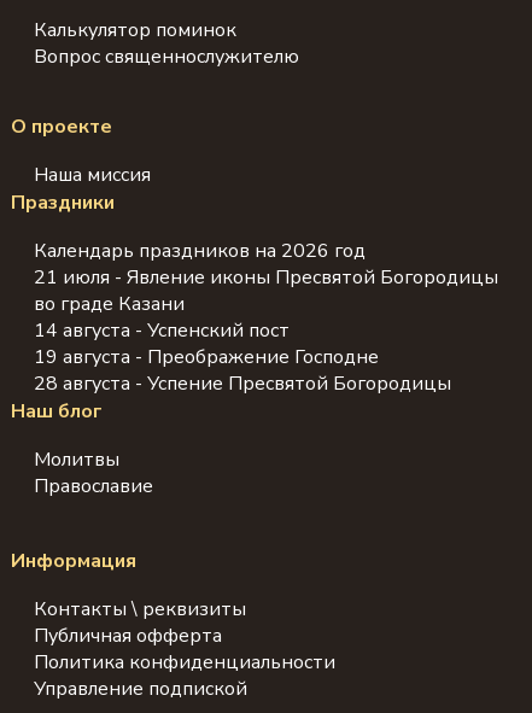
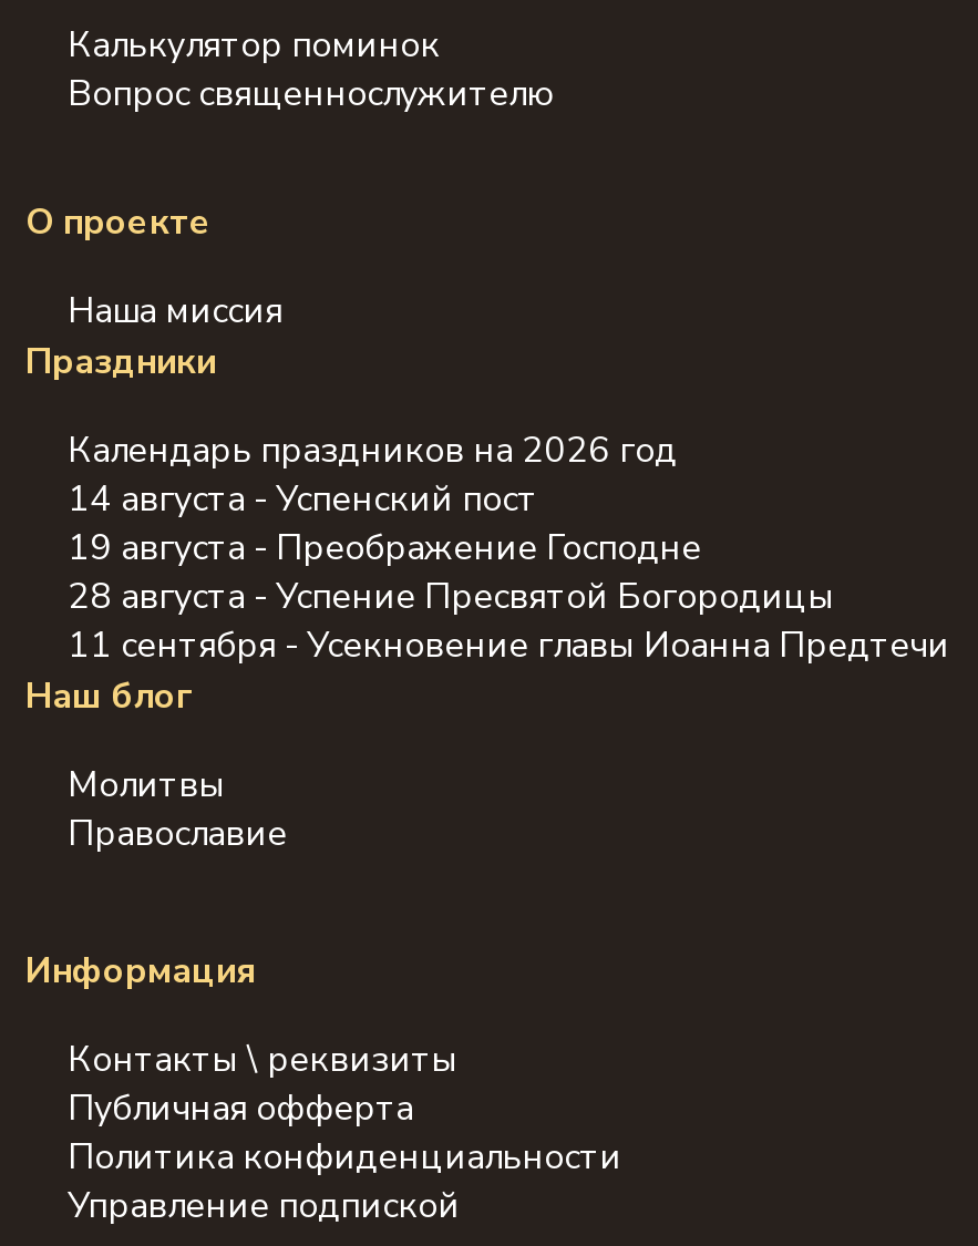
[34,264,498,317] 21 июля - Явление иконы Пресвятой Богородицы | во граде Казани -> none
moved [34,317,451,397] -> [68,475,834,621]: 14 августа - Успенский пост | 19 августа - Преображение Господне | 28 августа - Успение Пресвятой Богородицы
none -> [68,621,949,670] 11 сентября - Усекновение главы Иоанна Предтечи

